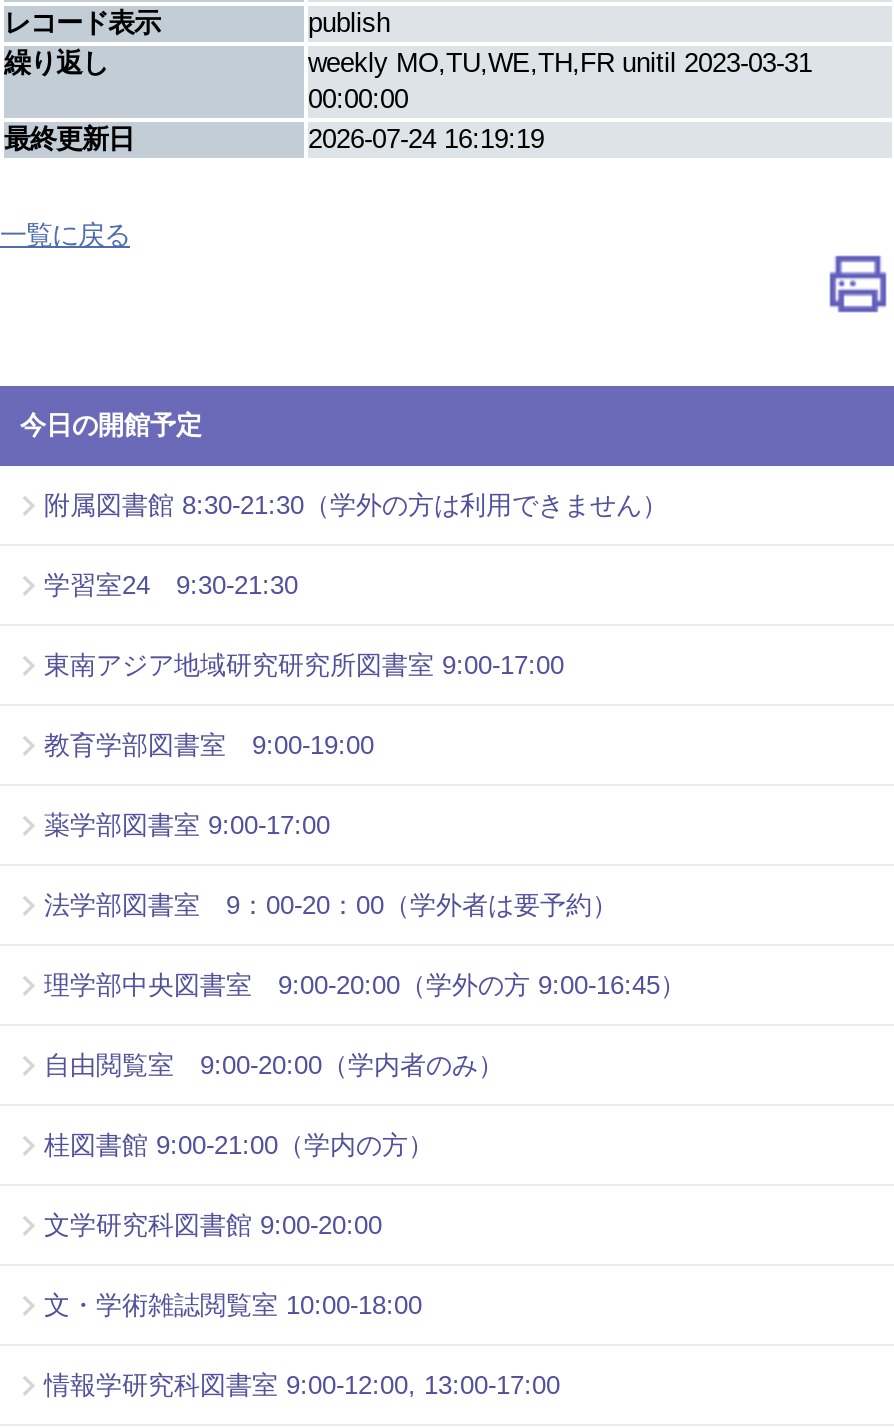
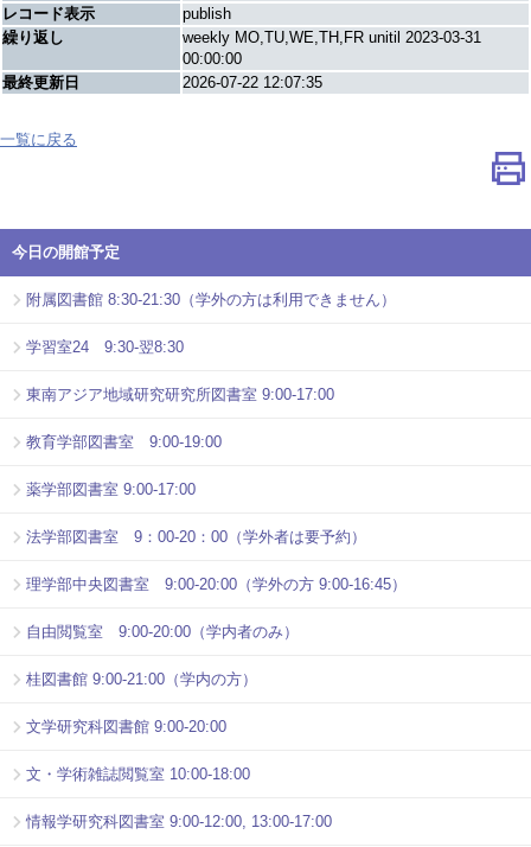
[308,124,544,154] 2026-07-24 16:19:19 -> [183,73,322,91] 2026-07-22 12:07:35
[44,571,298,601] 学習室24 9:30-21:30 -> [26,339,184,356] 学習室24 9:30-翌8:30

